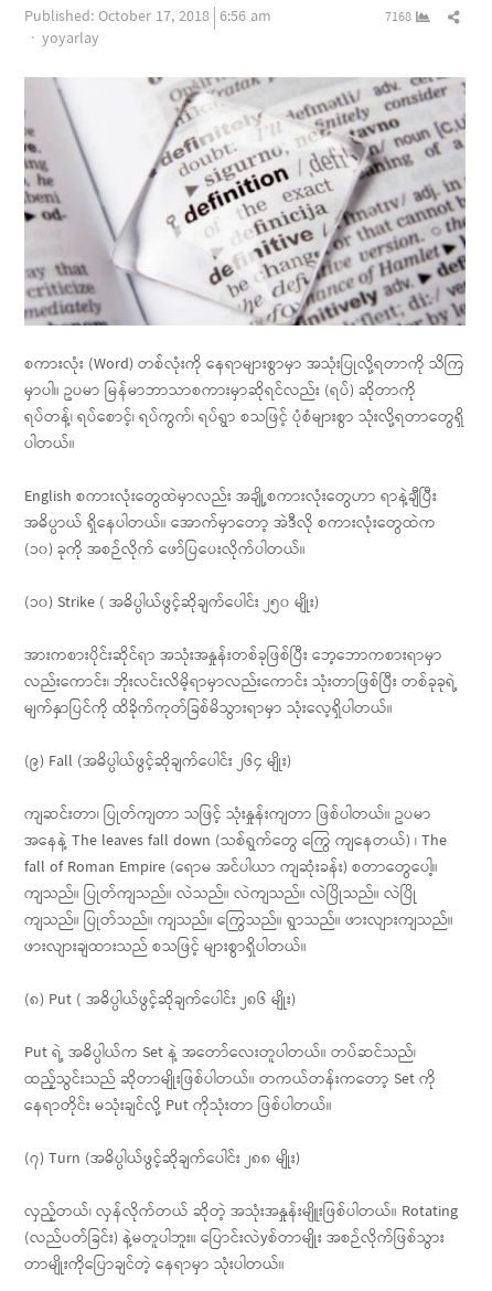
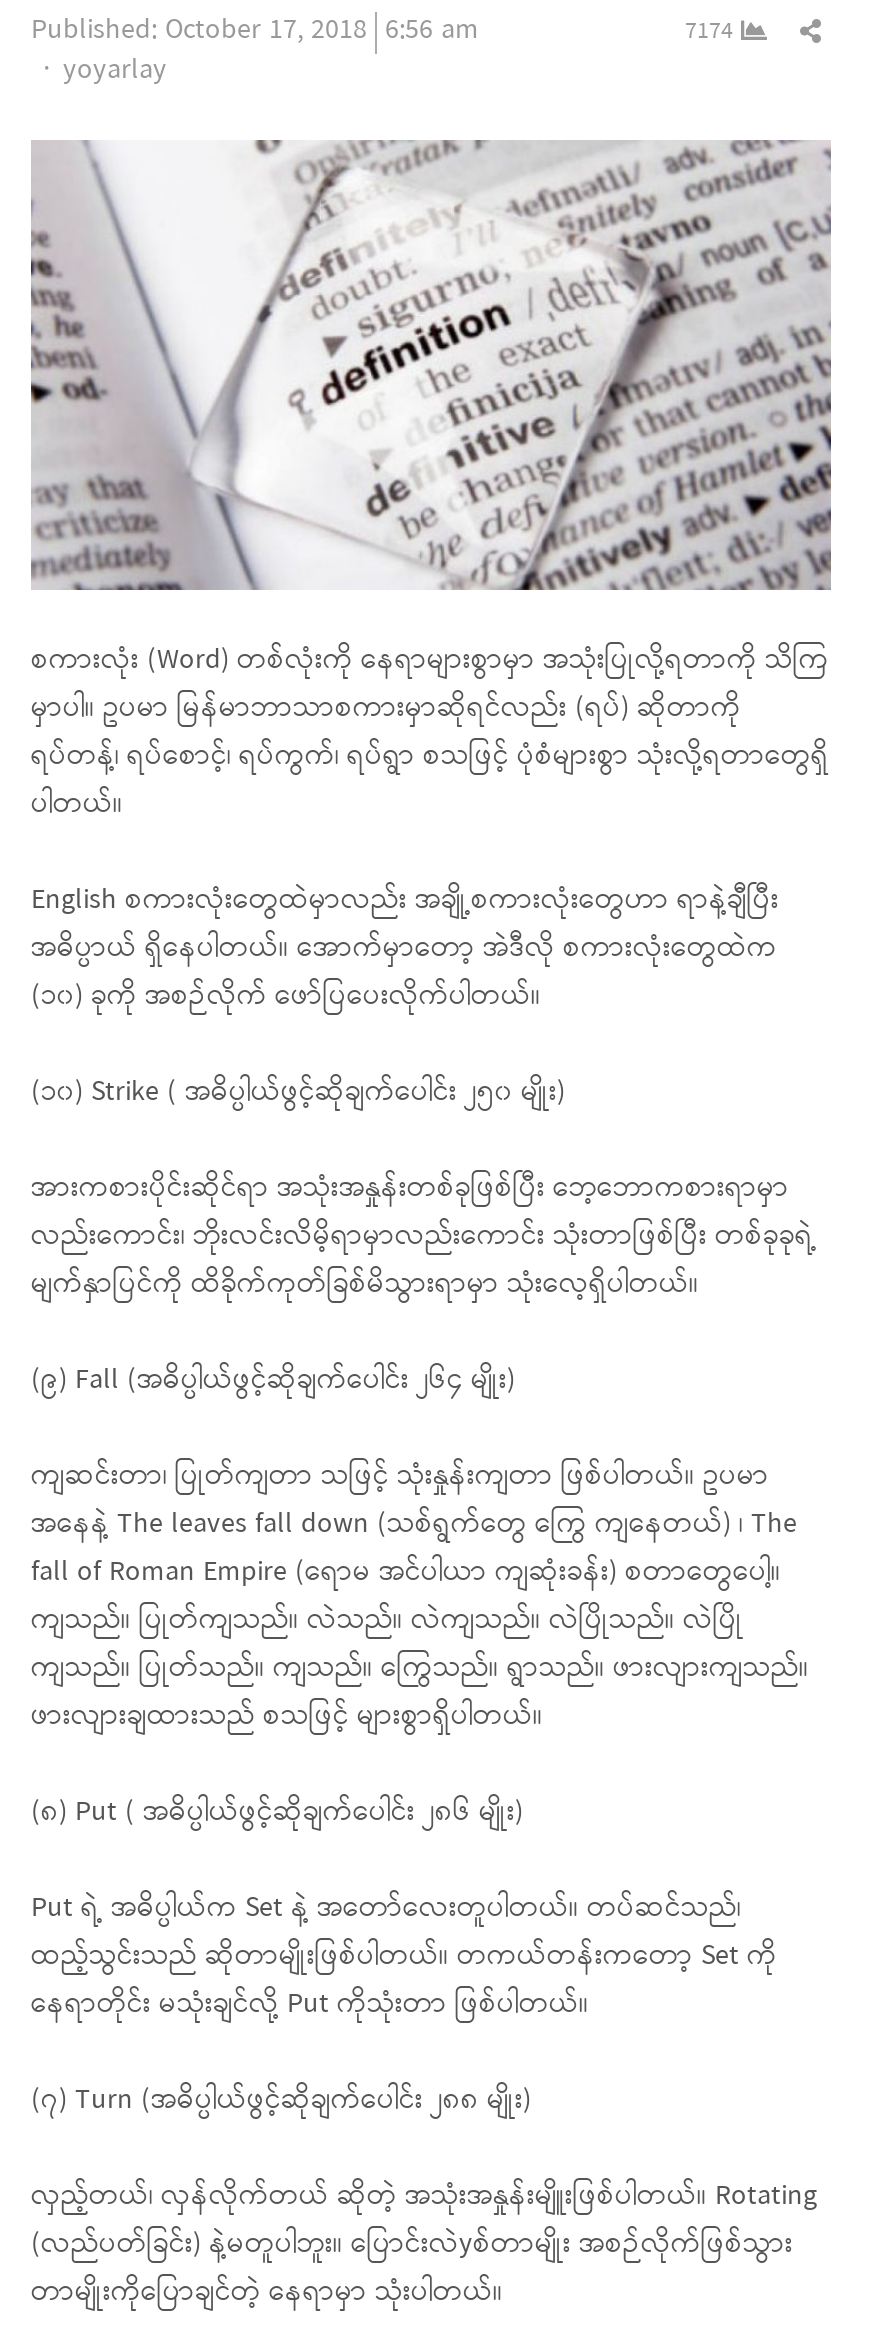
[385,7,411,29] 7168 -> [685,12,733,52] 7174

